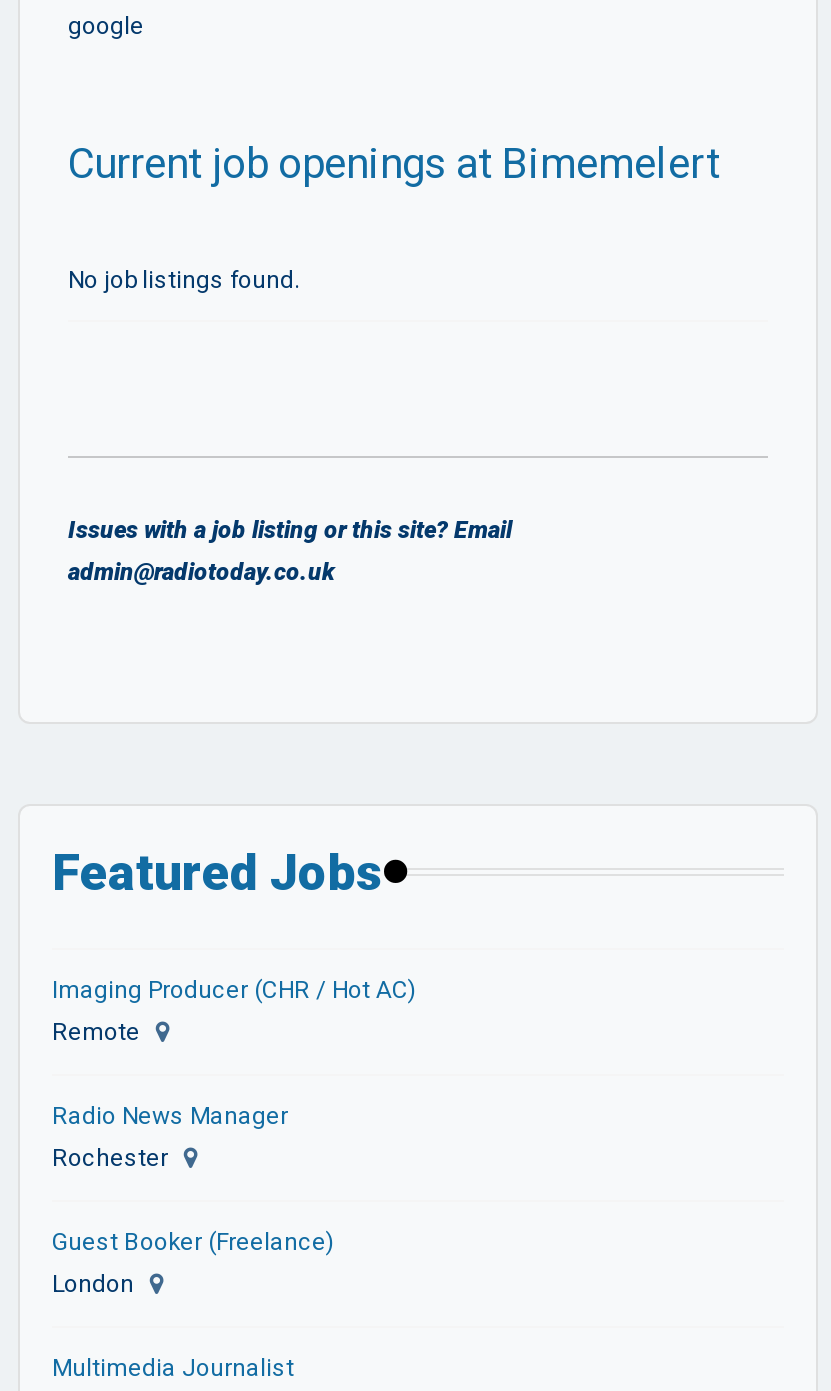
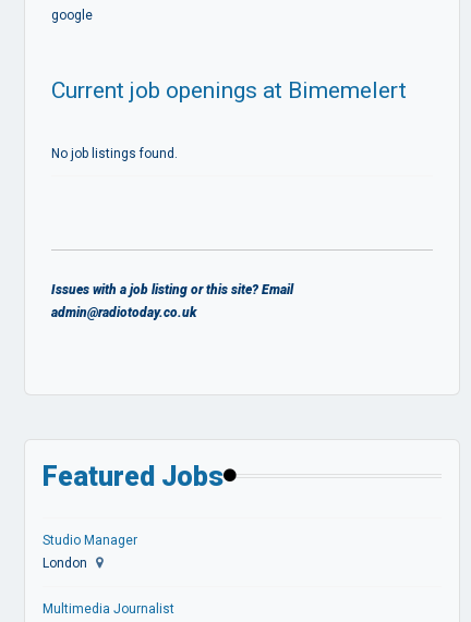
[52,975,416,1255] Imaging Producer (CHR / Hot AC) | Remote | Radio News Manager | Rochester | Guest Booker (Freelance) -> [43,532,137,547] Studio Manager

